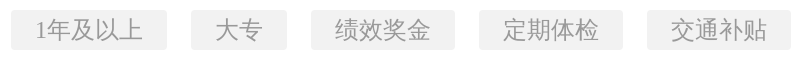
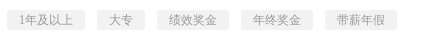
[503,16,767,44] 定期体检 | 交通补贴 -> [253,13,385,27] 年终奖金 | 带薪年假

